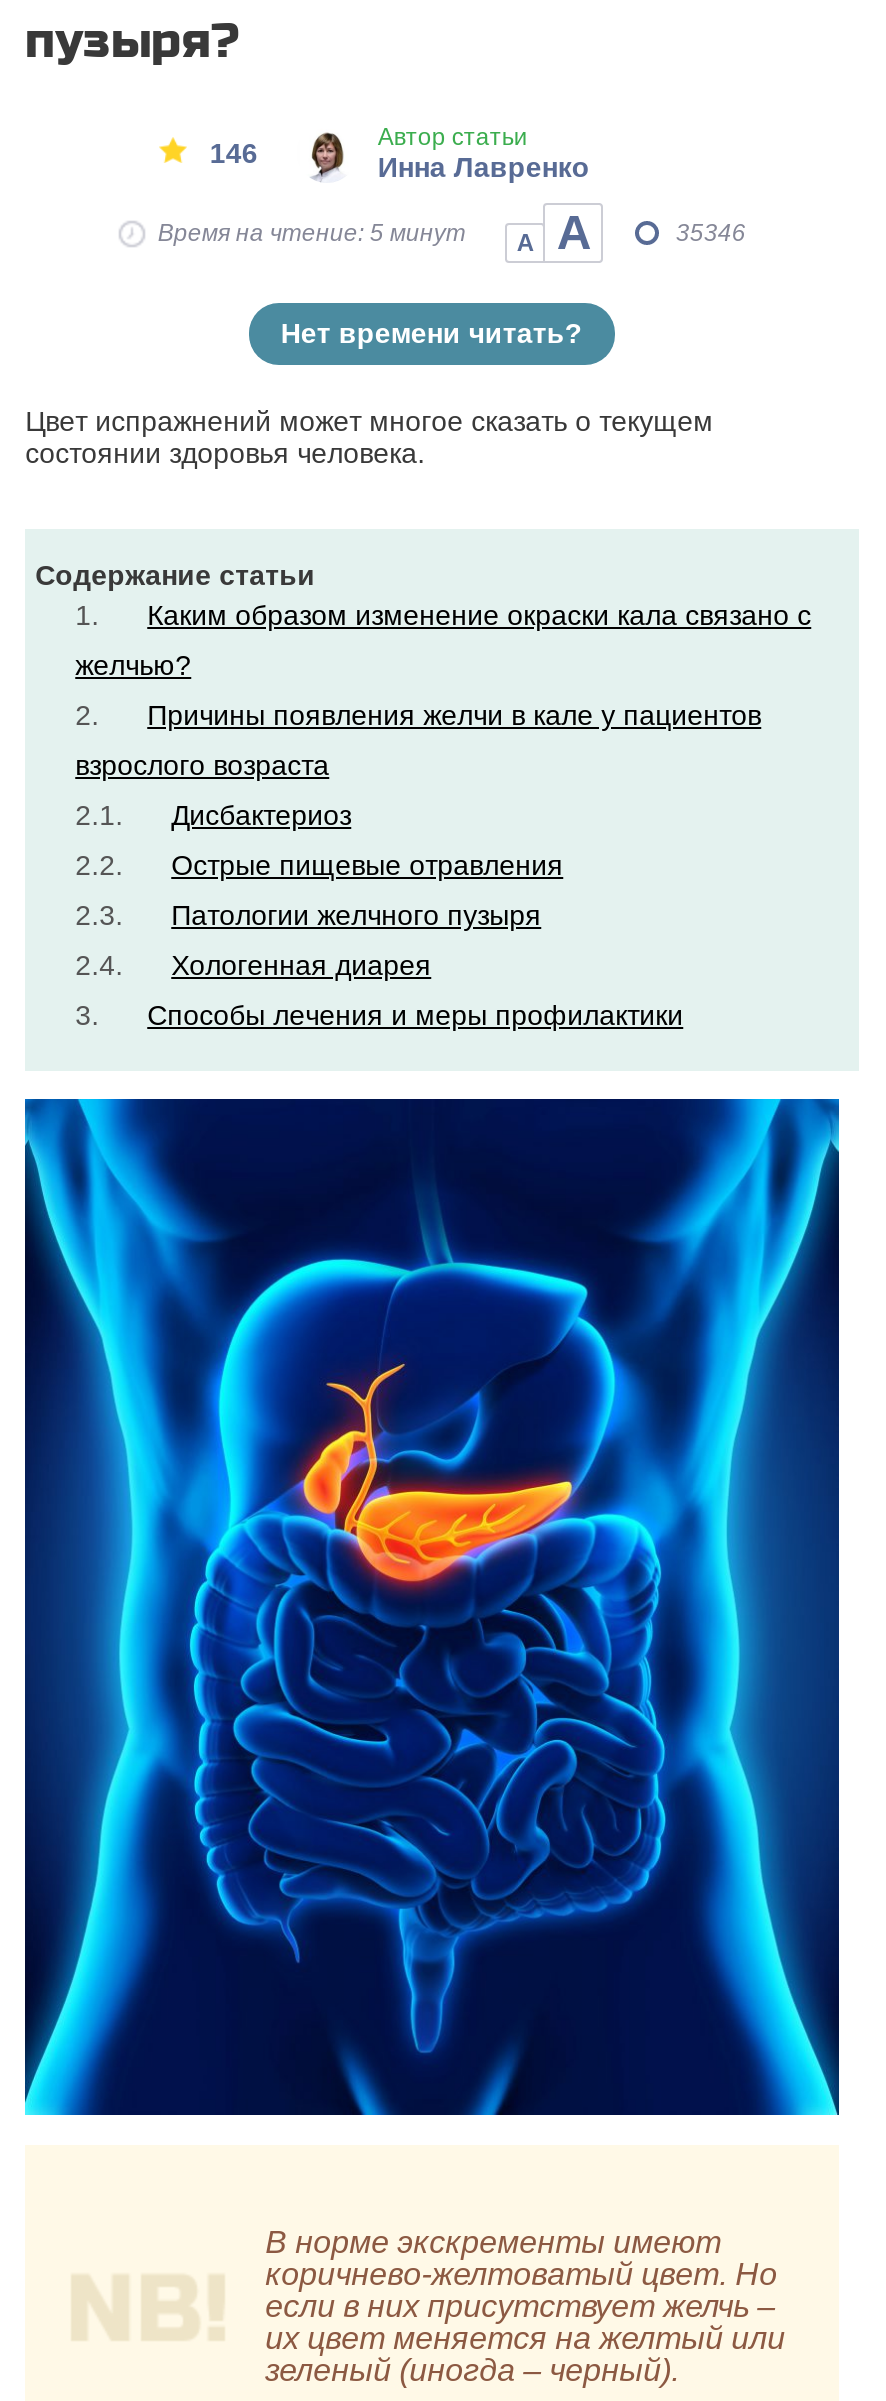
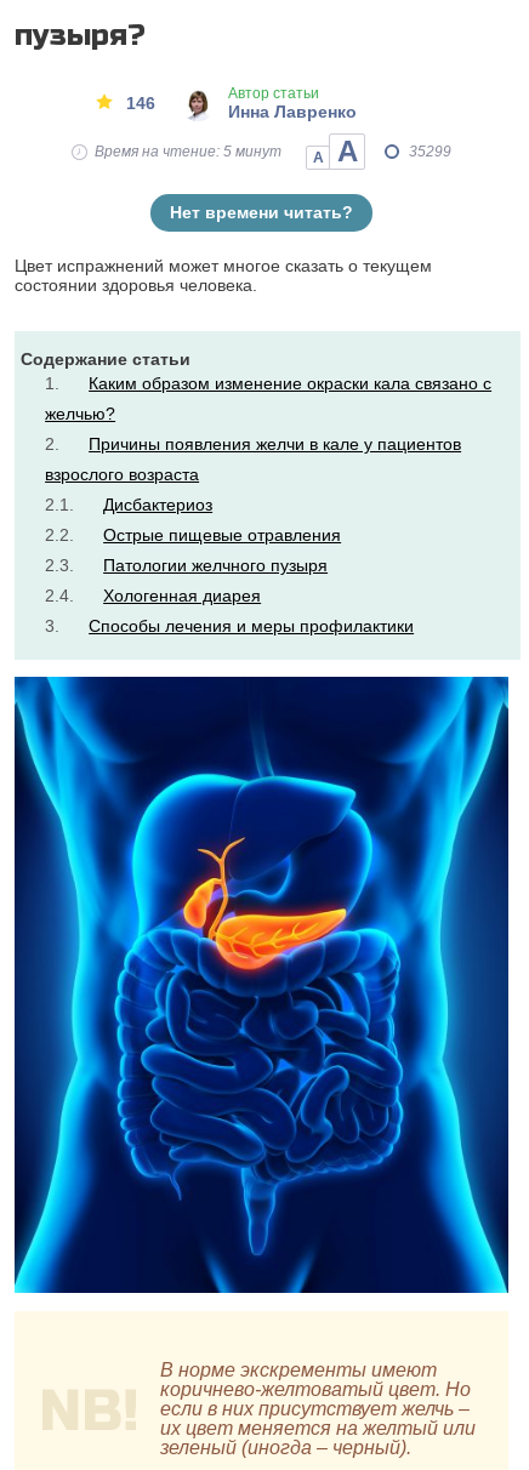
[676,218,746,246] 35346 -> [409,143,452,159] 35299

